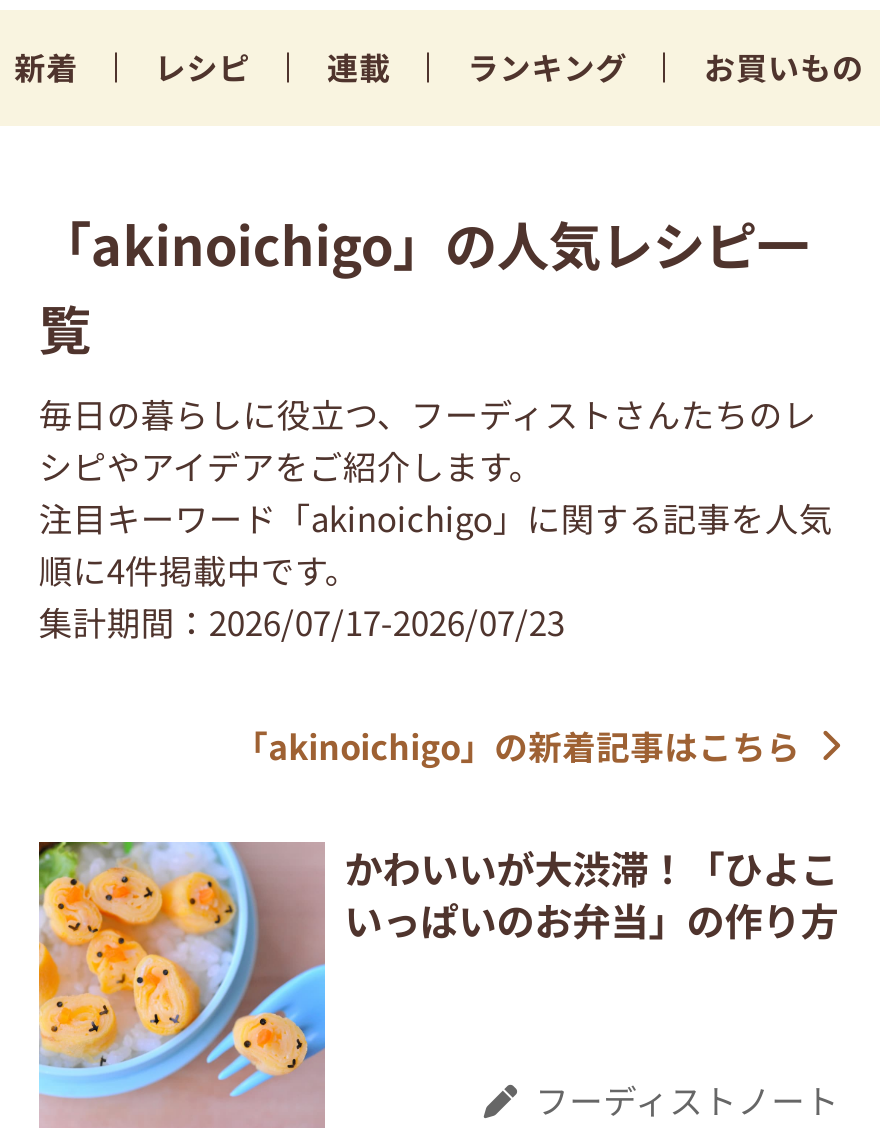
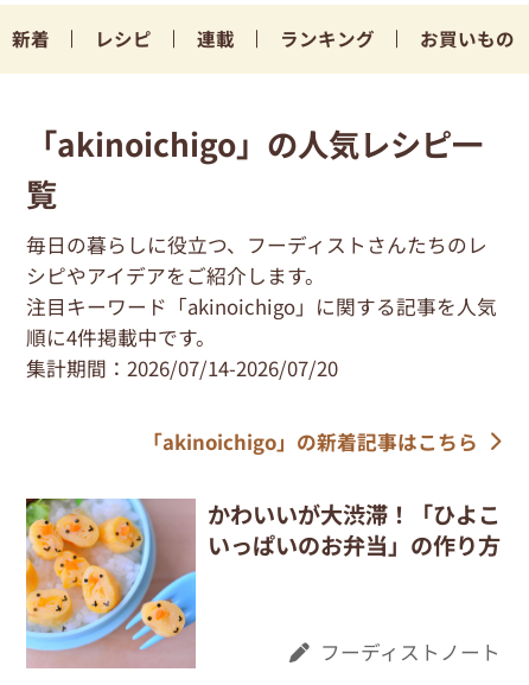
[39,599,565,647] 集計期間：2026/07/17-2026/07/23 -> [26,354,338,383] 集計期間：2026/07/14-2026/07/20

